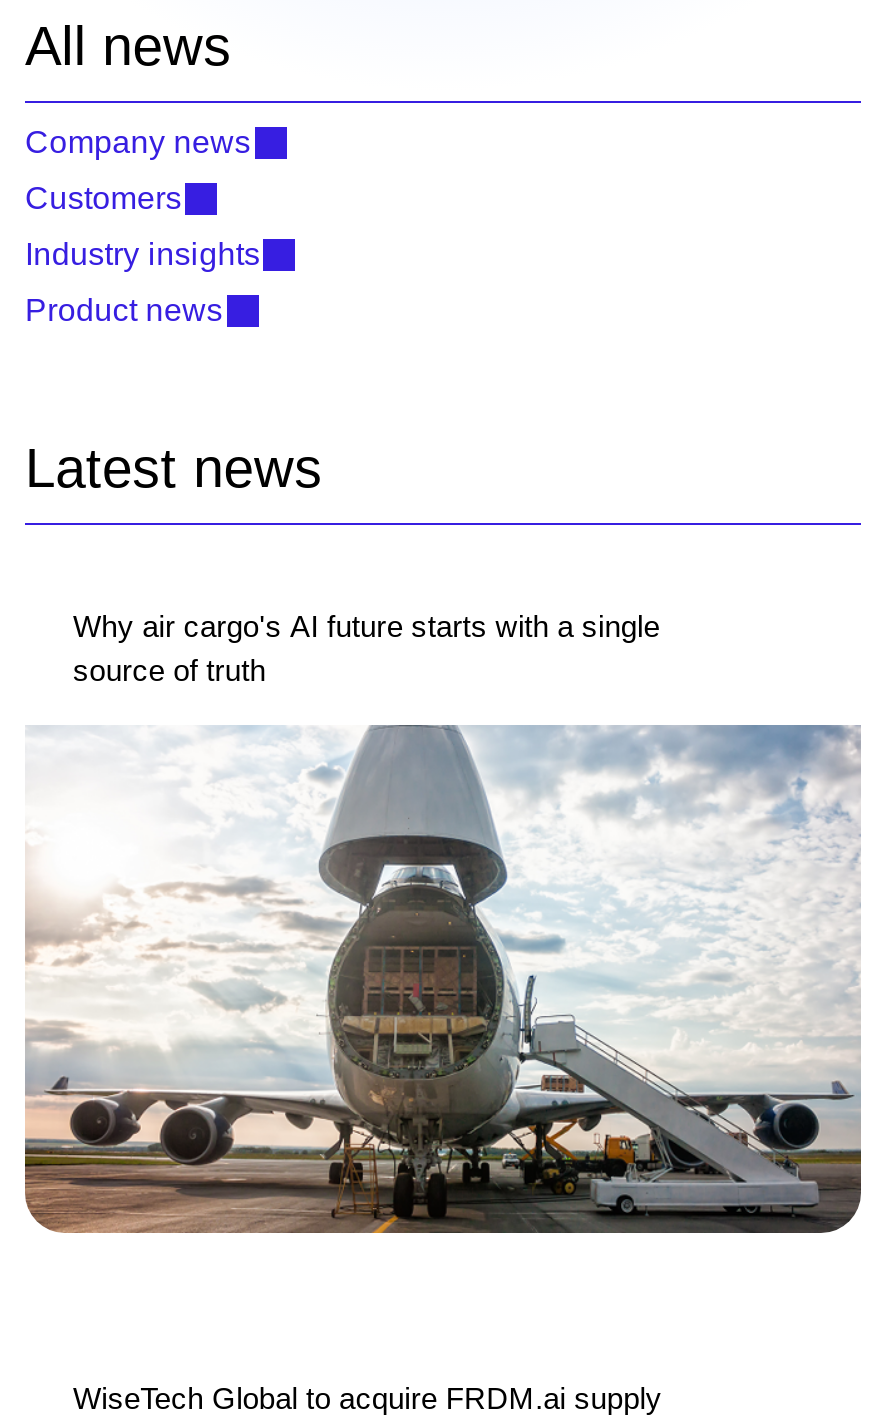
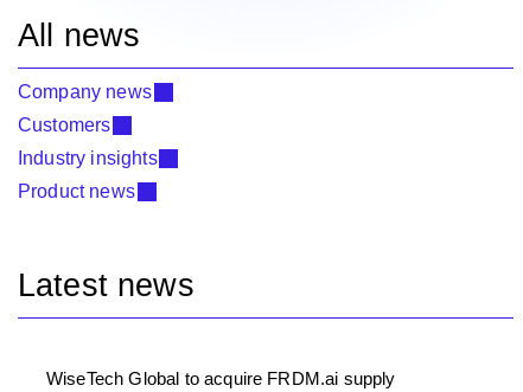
[73,609,660,687] Why air cargo's AI future starts with a single | source of truth -> none
[23,723,863,1235] [image] -> none

